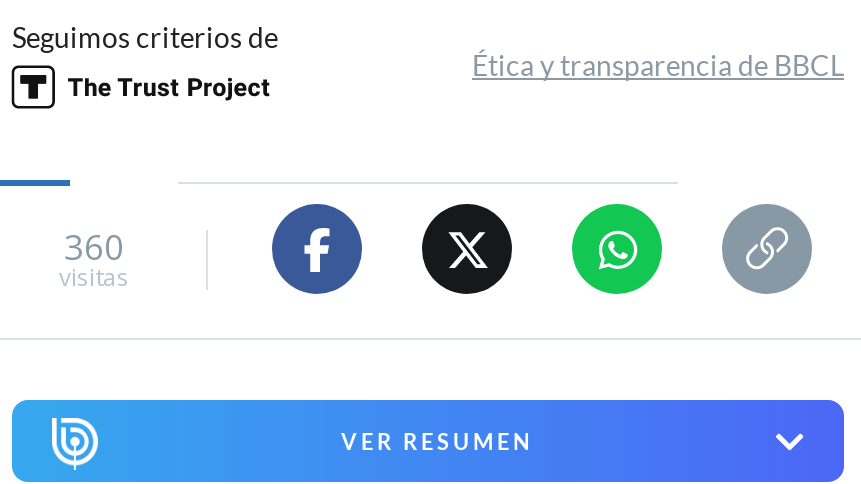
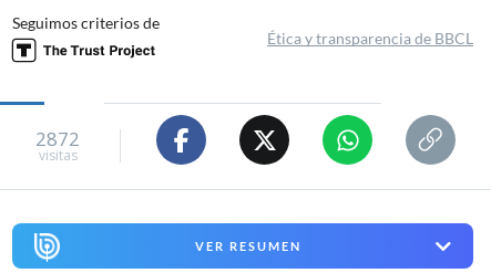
[64,224,124,270] 360 -> [35,126,80,151] 2872

